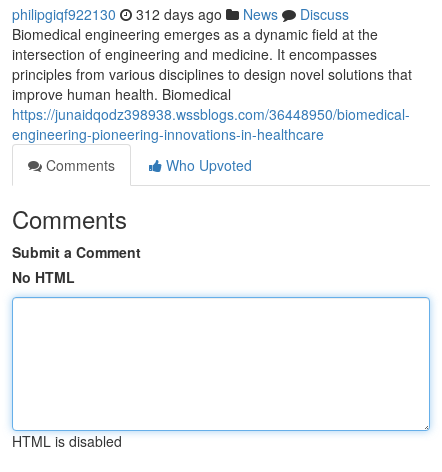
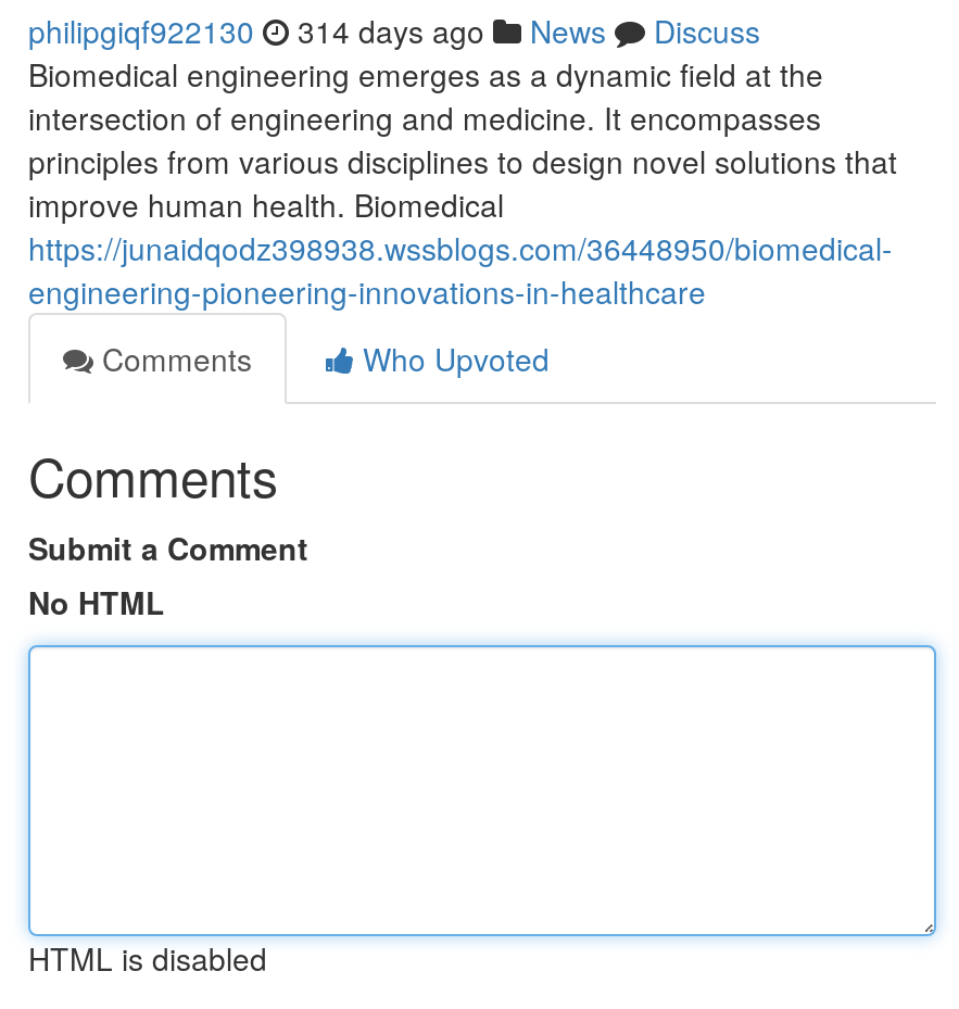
[12,4,349,24] philipgiqf922130 312 days ago News Discuss -> [28,9,760,52] philipgiqf922130 314 days ago News Discuss

